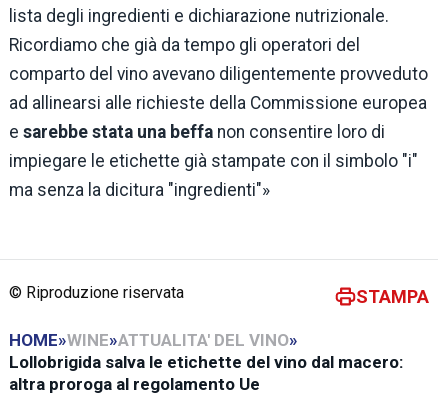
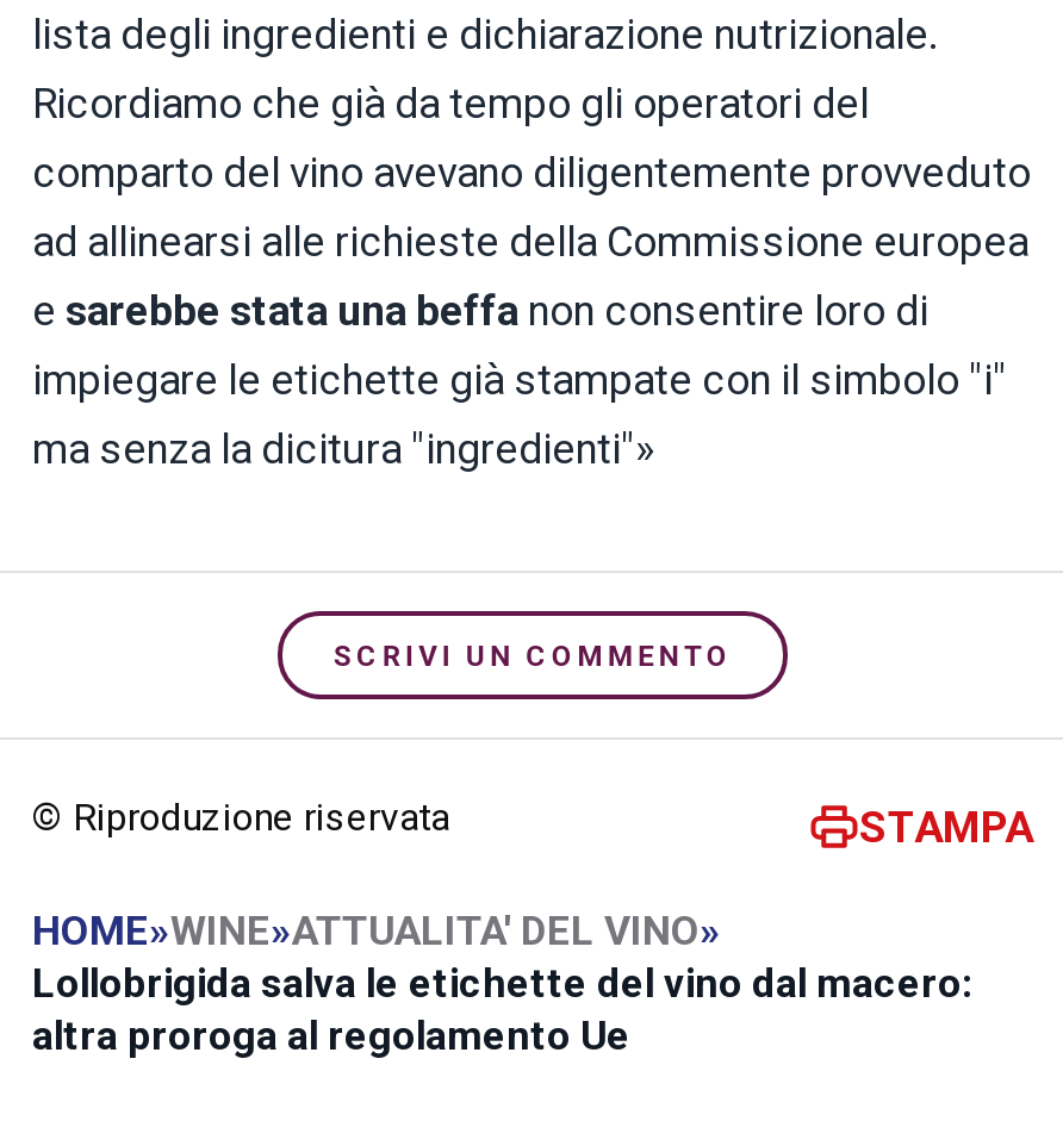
none -> [333,639,732,672] SCRIVI UN COMMENTO

